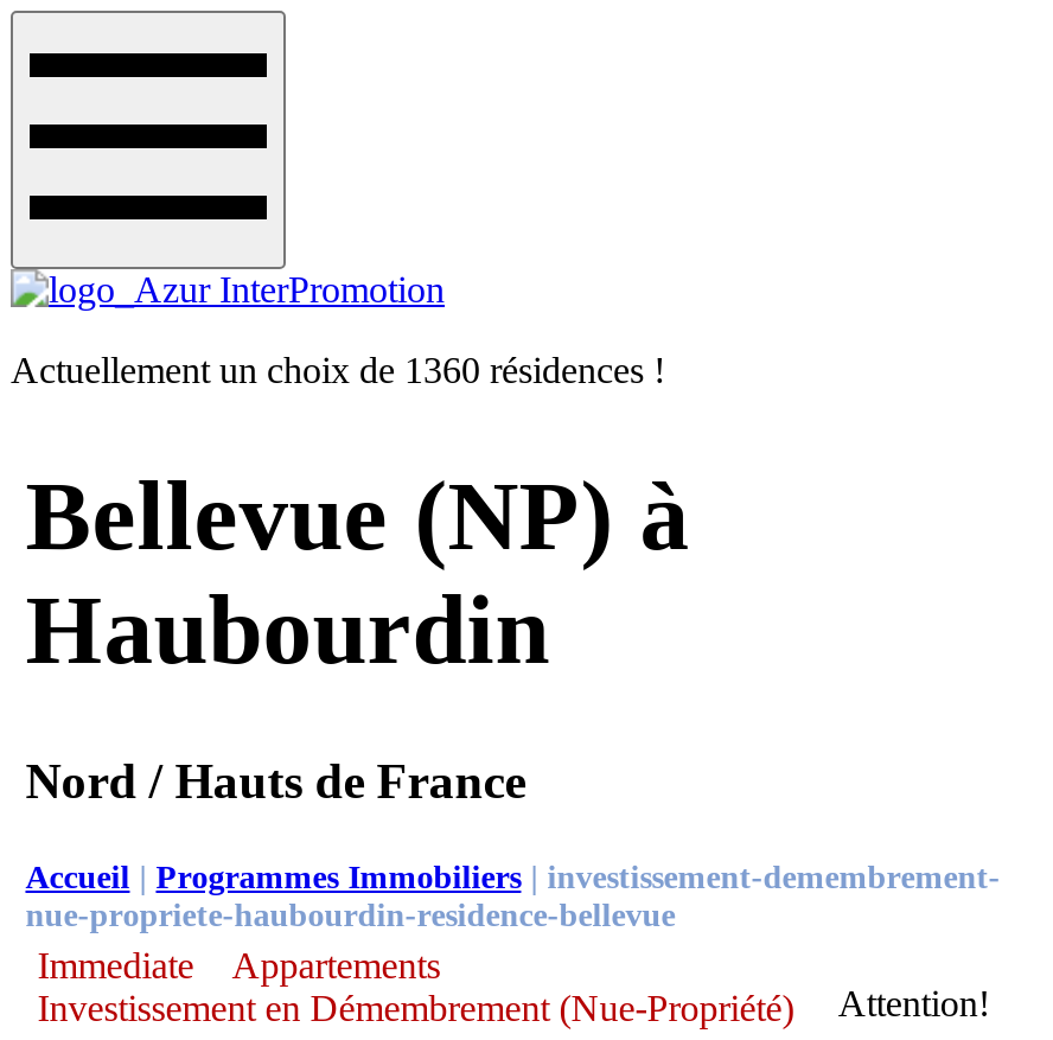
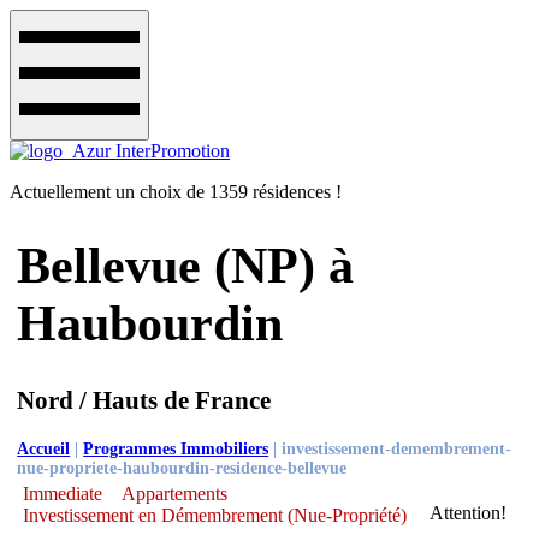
[11,350,665,390] Actuellement un choix de 1360 résidences ! -> [10,182,342,202] Actuellement un choix de 1359 résidences !

